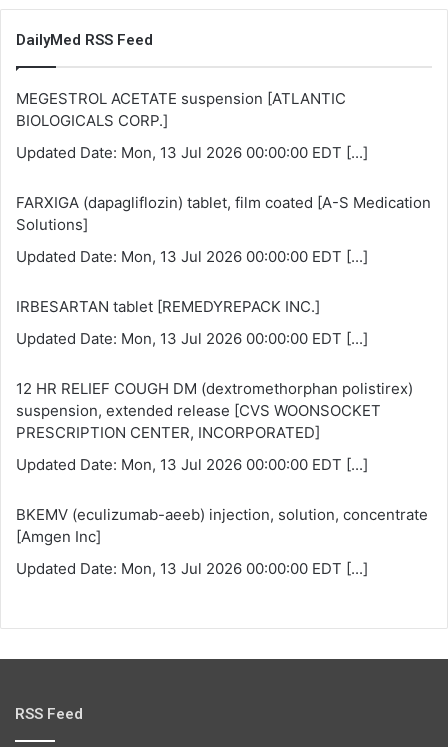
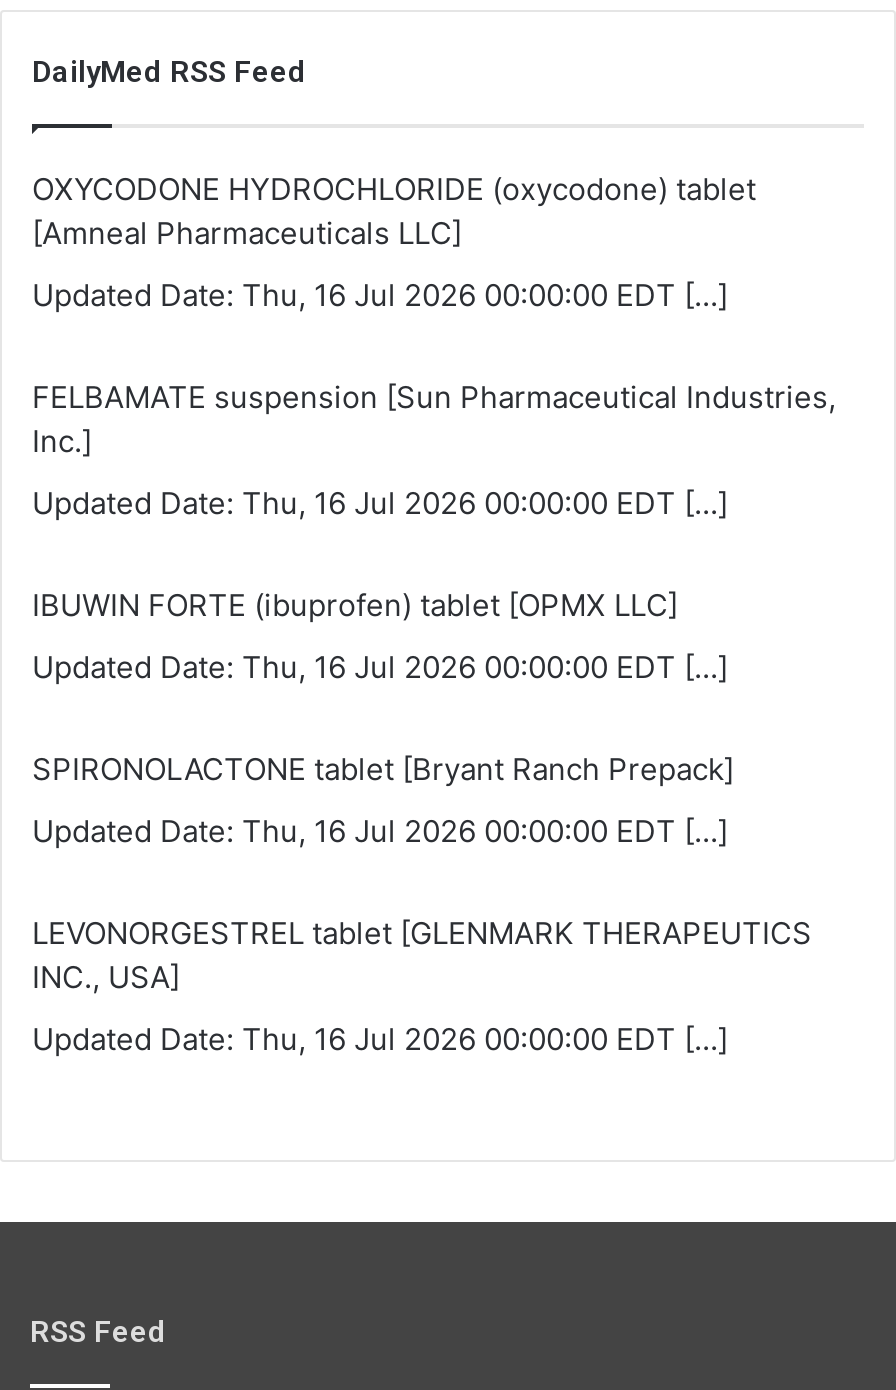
[16,89,346,130] MEGESTROL ACETATE suspension [ATLANTIC | BIOLOGICALS CORP.] -> [32,169,756,251] OXYCODONE HYDROCHLORIDE (oxycodone) tablet | [Amneal Pharmaceuticals LLC]
[16,143,368,162] Updated Date: Mon, 13 Jul 2026 00:00:00 EDT [...] -> [32,276,728,314] Updated Date: Thu, 16 Jul 2026 00:00:00 EDT [...]
[16,193,431,234] FARXIGA (dapagliflozin) tablet, film coated [A-S Medication | Solutions] -> [32,377,836,459] FELBAMATE suspension [Sun Pharmaceutical Industries, | Inc.]
[16,247,368,266] Updated Date: Mon, 13 Jul 2026 00:00:00 EDT [...] -> [32,484,728,522] Updated Date: Thu, 16 Jul 2026 00:00:00 EDT [...]
[16,297,320,316] IRBESARTAN tablet [REMEDYREPACK INC.] -> [32,585,678,623] IBUWIN FORTE (ibuprofen) tablet [OPMX LLC]
[16,329,368,348] Updated Date: Mon, 13 Jul 2026 00:00:00 EDT [...] -> [32,648,728,686] Updated Date: Thu, 16 Jul 2026 00:00:00 EDT [...]
[16,379,413,442] 12 HR RELIEF COUGH DM (dextromethorphan polistirex) | suspension, extended release [CVS WOONSOCKET | PRESCRIPTION CENTER, INCORPORATED] -> [32,749,734,787] SPIRONOLACTONE tablet [Bryant Ranch Prepack]
[16,455,368,474] Updated Date: Mon, 13 Jul 2026 00:00:00 EDT [...] -> [32,812,728,850] Updated Date: Thu, 16 Jul 2026 00:00:00 EDT [...]
[16,505,428,546] BKEMV (eculizumab-aeeb) injection, solution, concentrate | [Amgen Inc] -> [32,913,812,995] LEVONORGESTREL tablet [GLENMARK THERAPEUTICS | INC., USA]
[16,559,368,578] Updated Date: Mon, 13 Jul 2026 00:00:00 EDT [...] -> [32,1020,728,1058] Updated Date: Thu, 16 Jul 2026 00:00:00 EDT [...]

